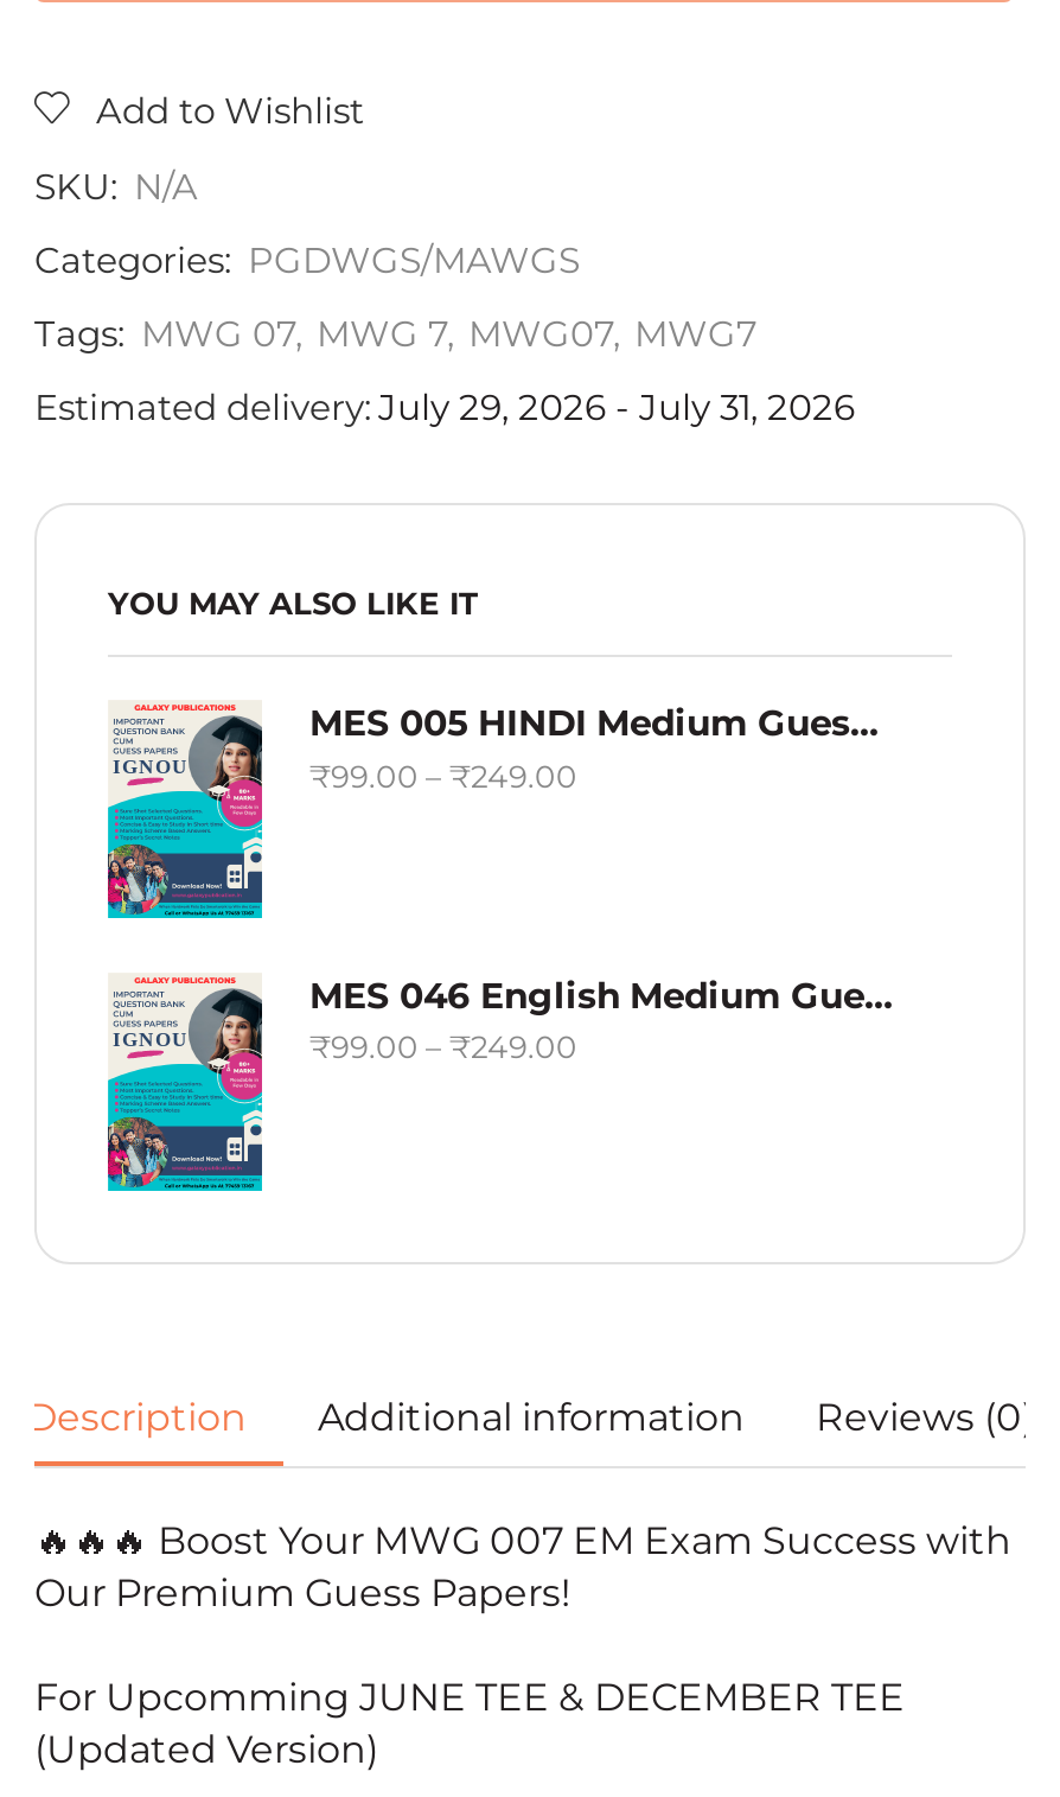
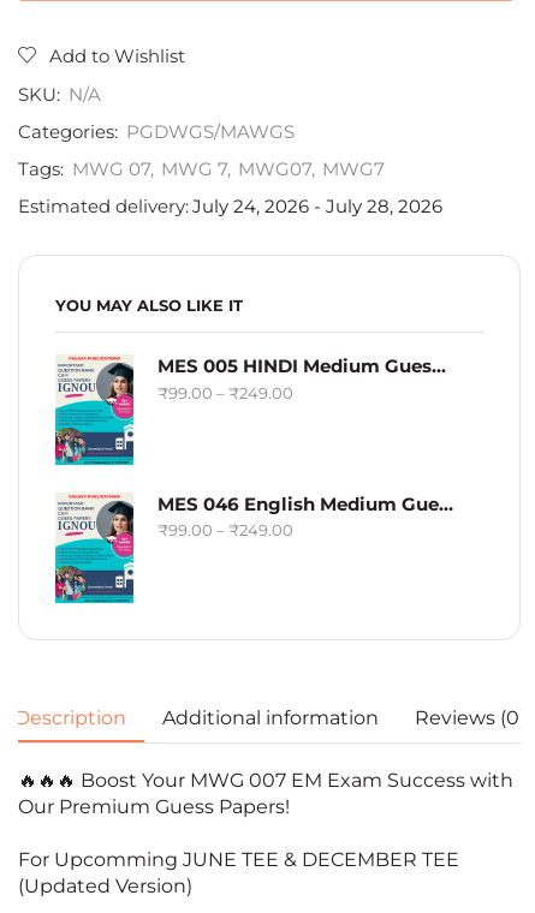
[34,385,855,430] Estimated delivery: July 29, 2026 - July 31, 2026 -> [18,195,442,218] Estimated delivery: July 24, 2026 - July 28, 2026

